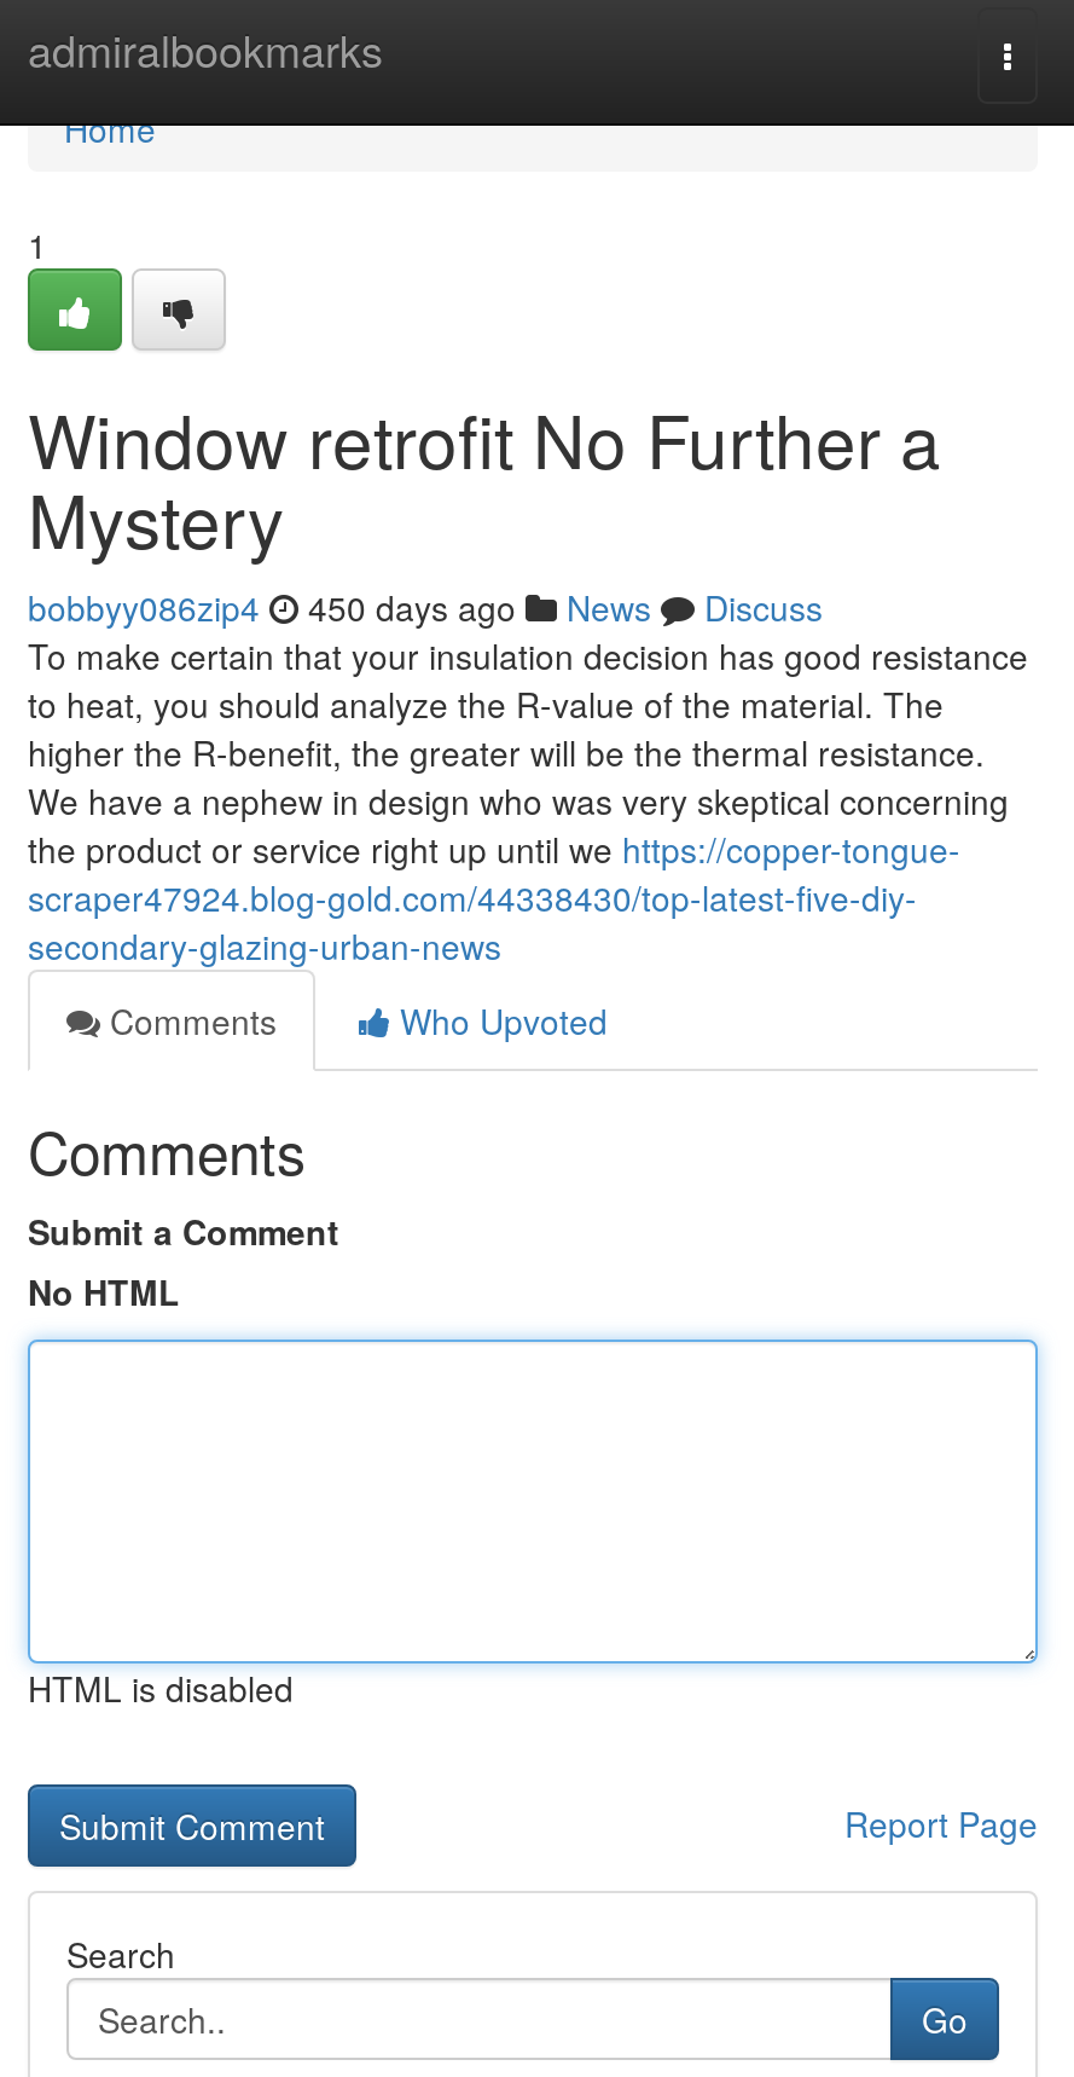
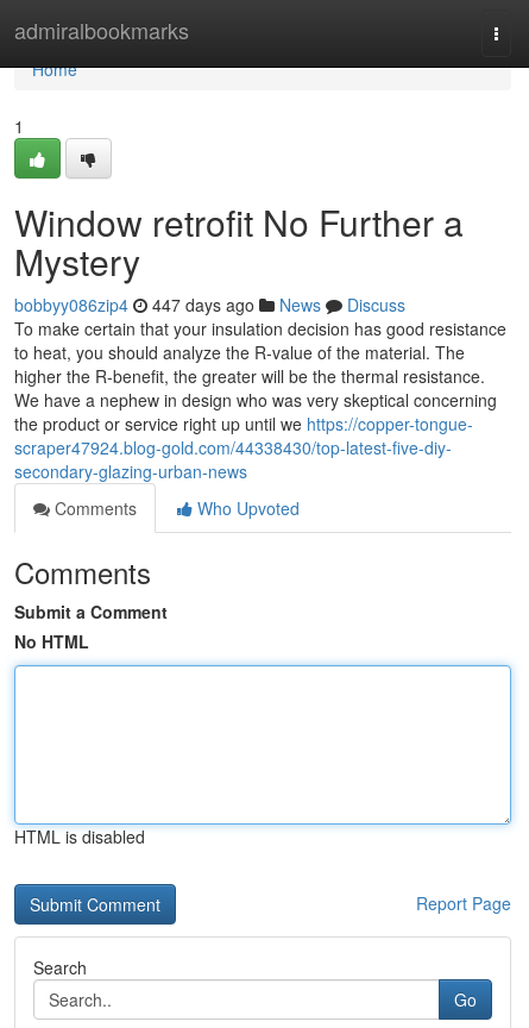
[28,583,823,631] bobbyy086zip4 450 days ago News Discuss -> [14,293,405,316] bobbyy086zip4 447 days ago News Discuss

